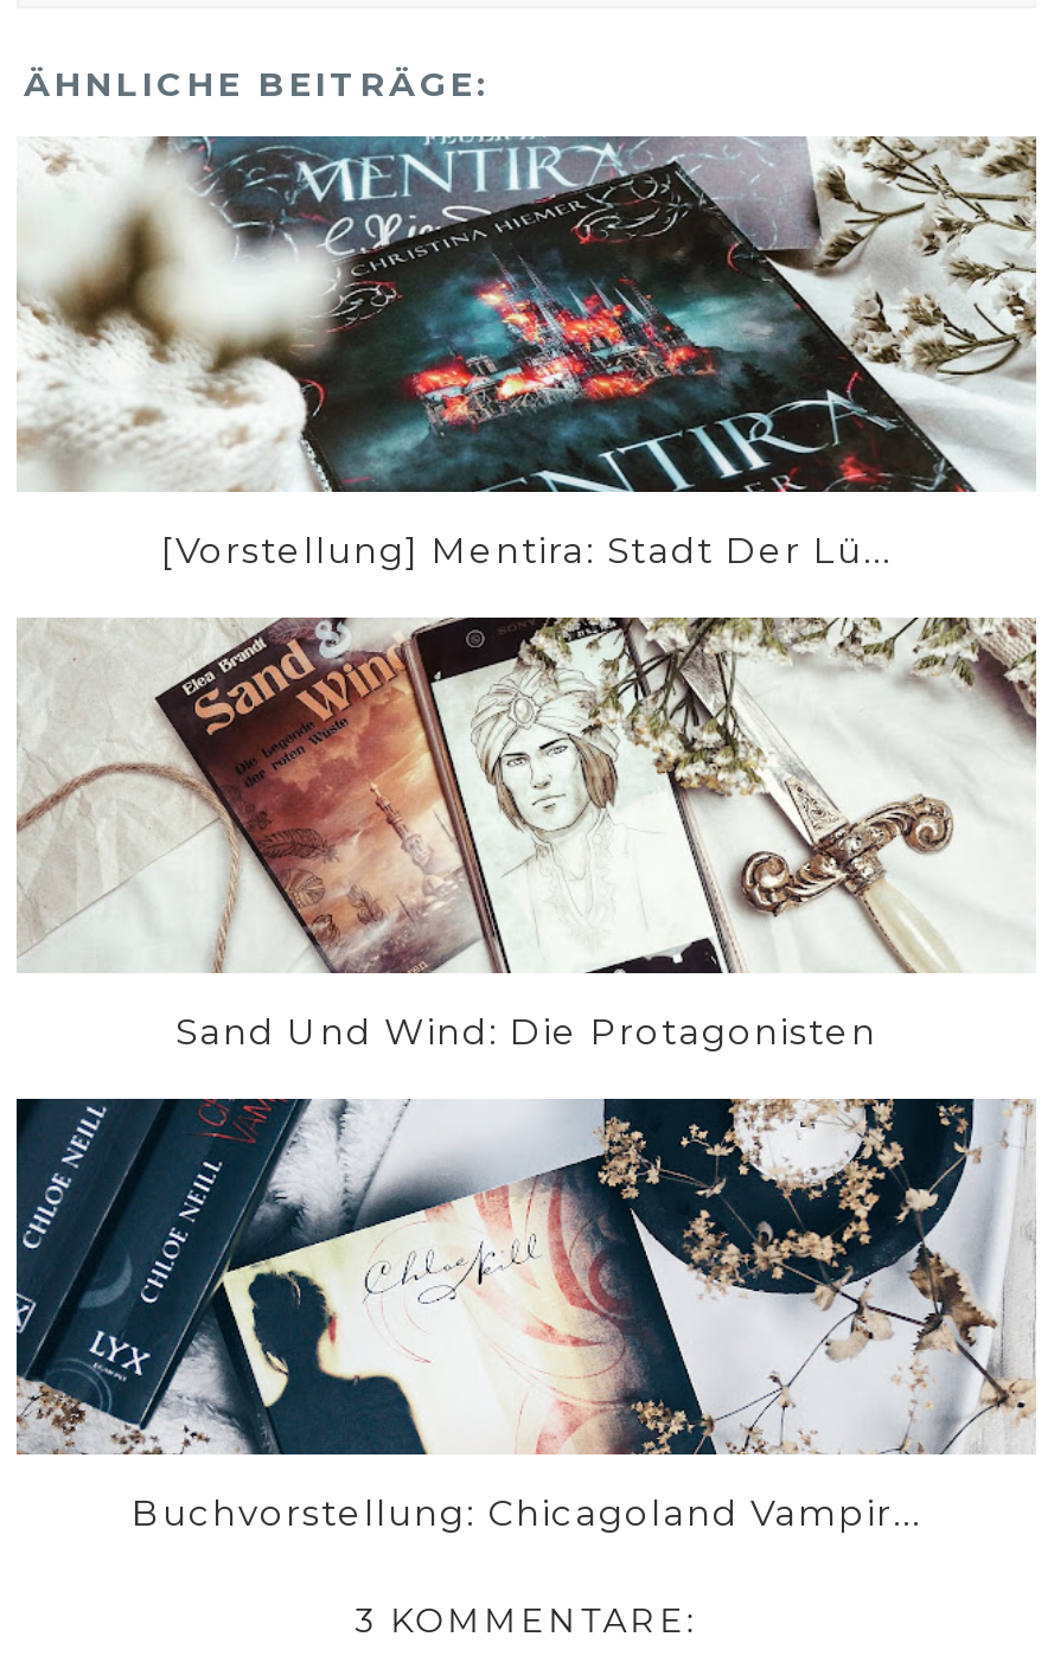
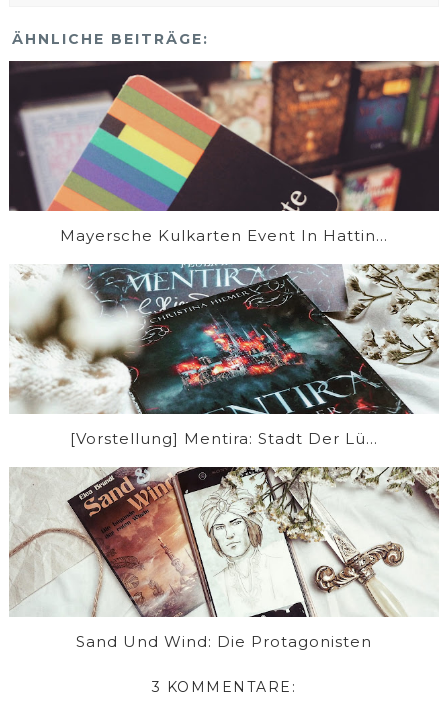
none -> [8,60,440,245] [image] | Mayersche Kulkarten Event In Hattin...
moved [12,132,1041,1054] -> [7,262,441,651]: [image] | [Vorstellung] Mentira: Stadt Der Lü... | Sand Und Wind: Die Protagonisten
[14,1096,1036,1535] [image] | Buchvorstellung: Chicagoland Vampir... -> none

